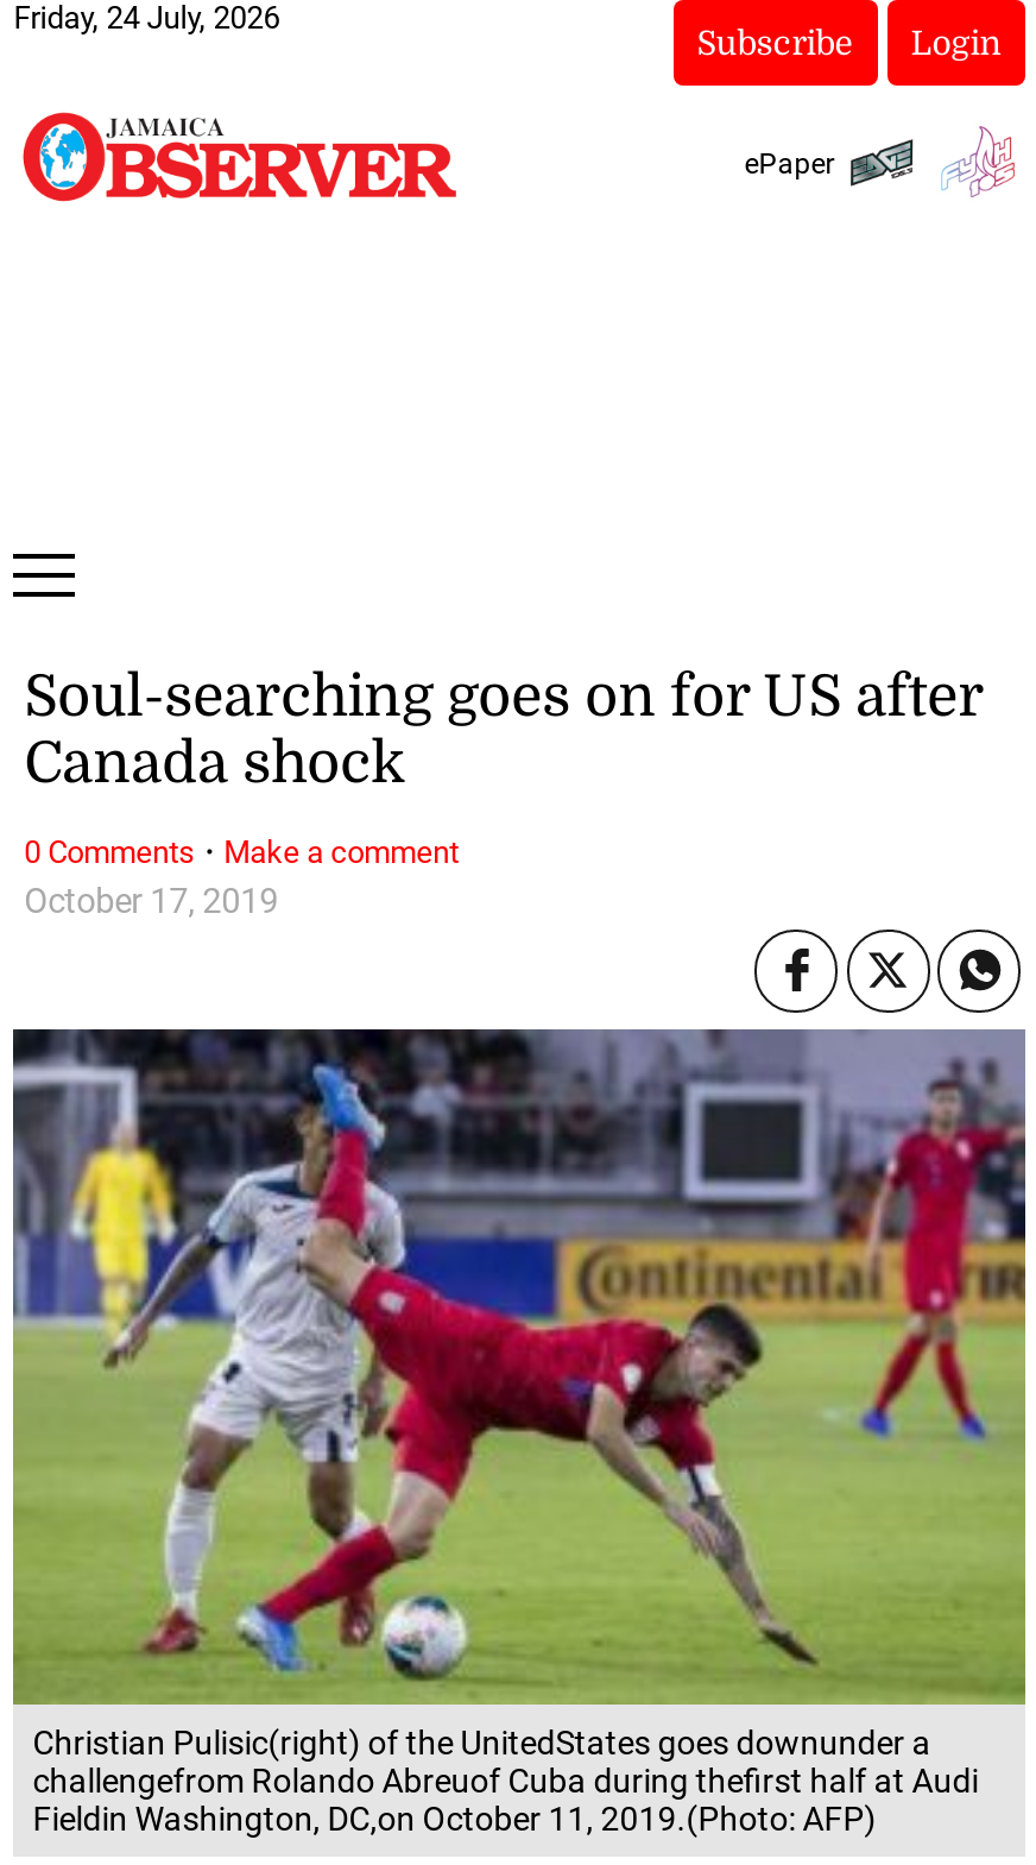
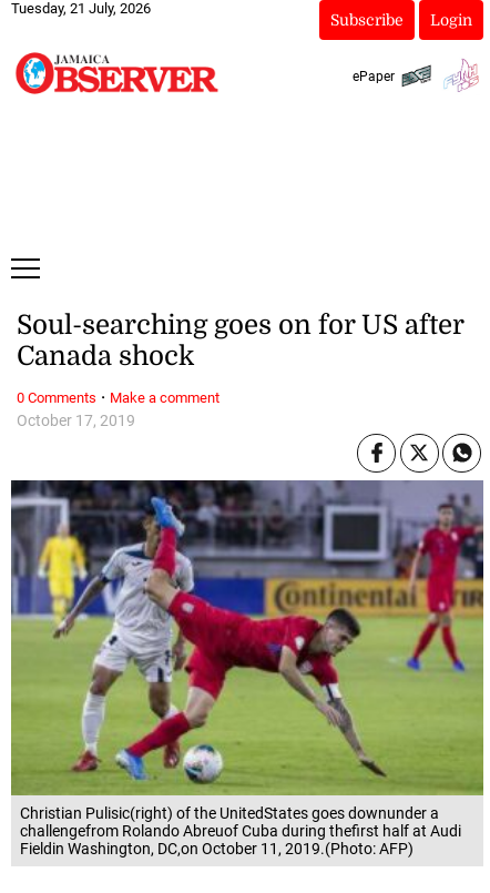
[14,0,280,36] Friday, 24 July, 2026 -> [11,0,151,17] Tuesday, 21 July, 2026

